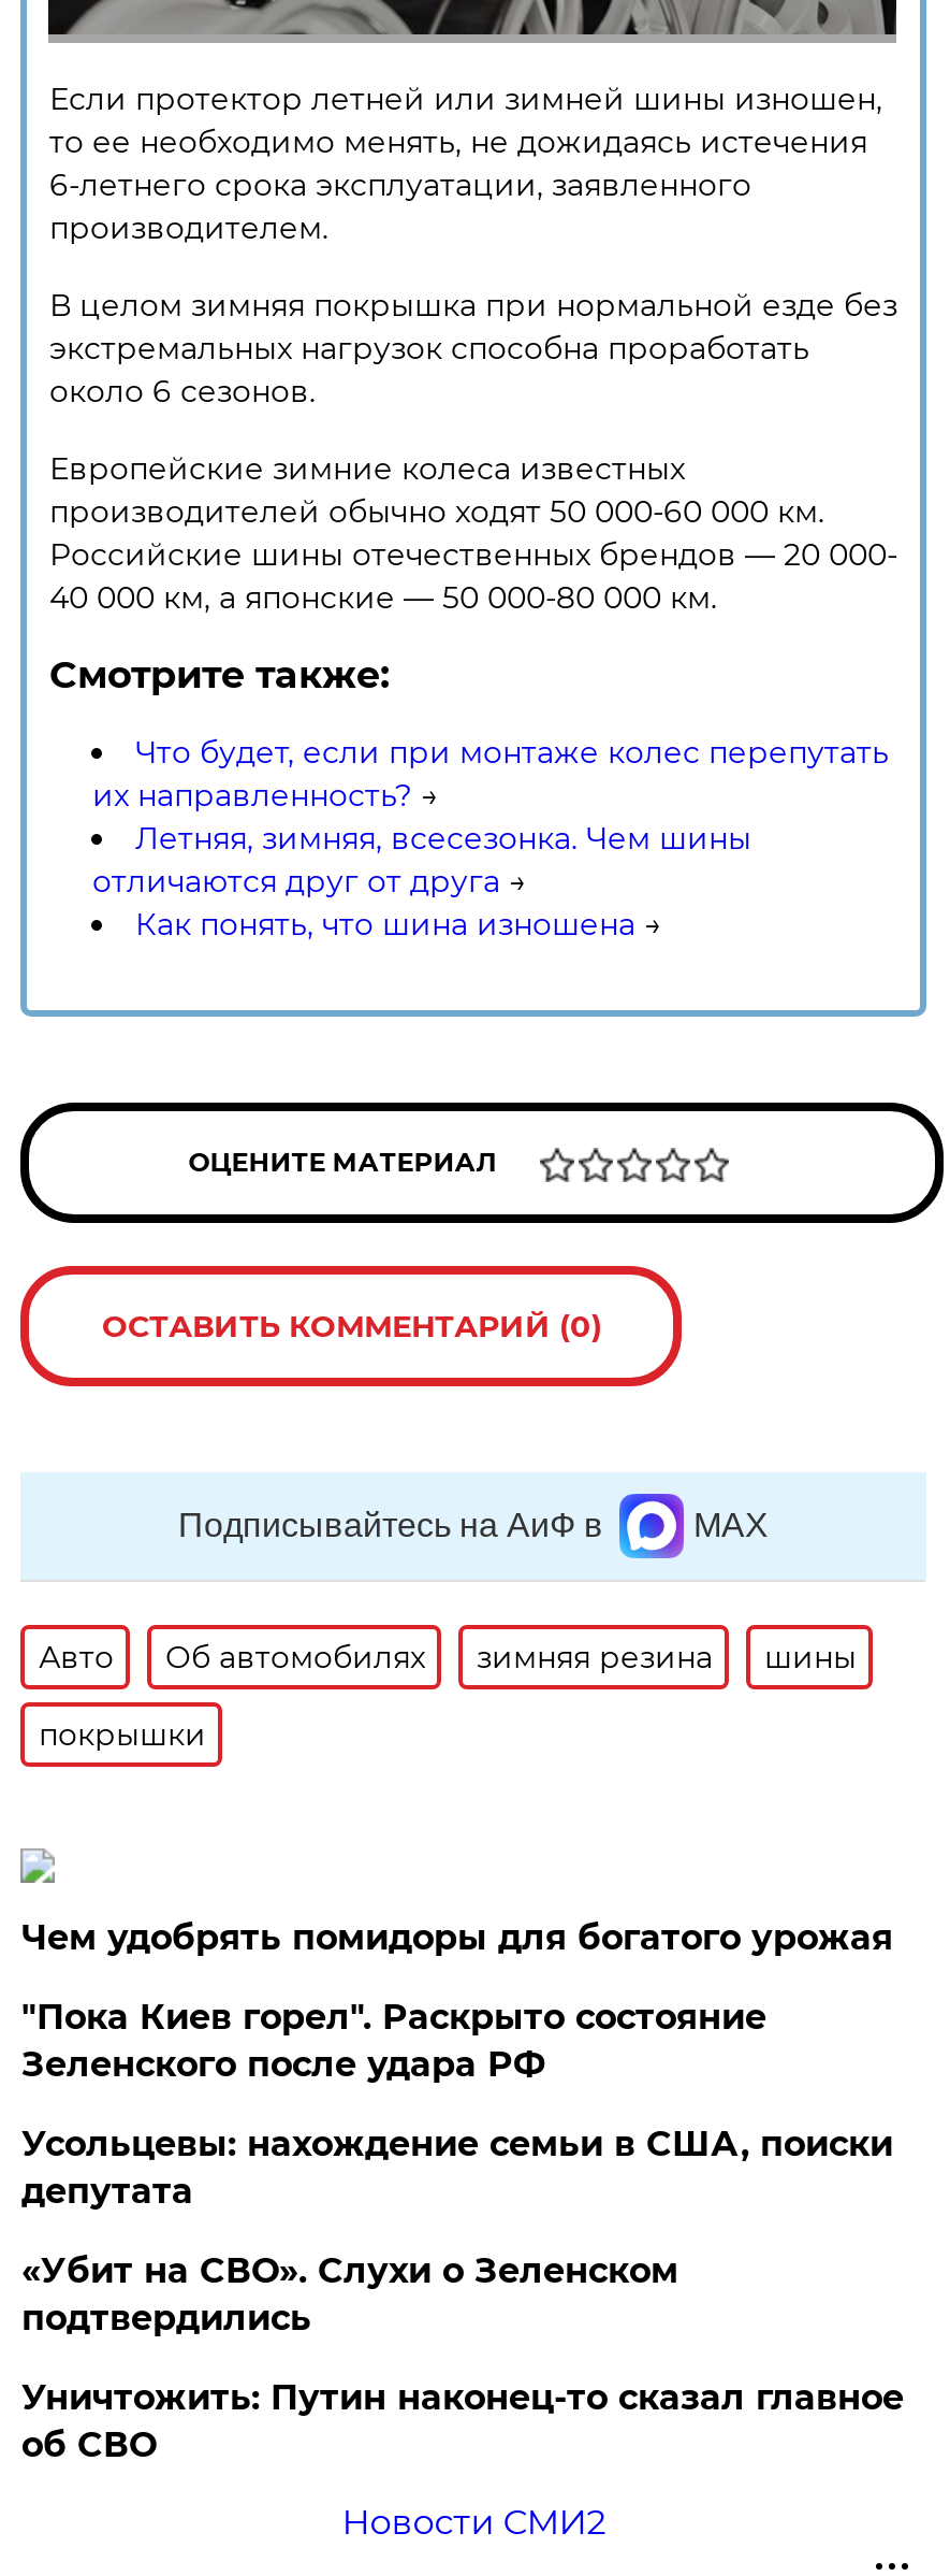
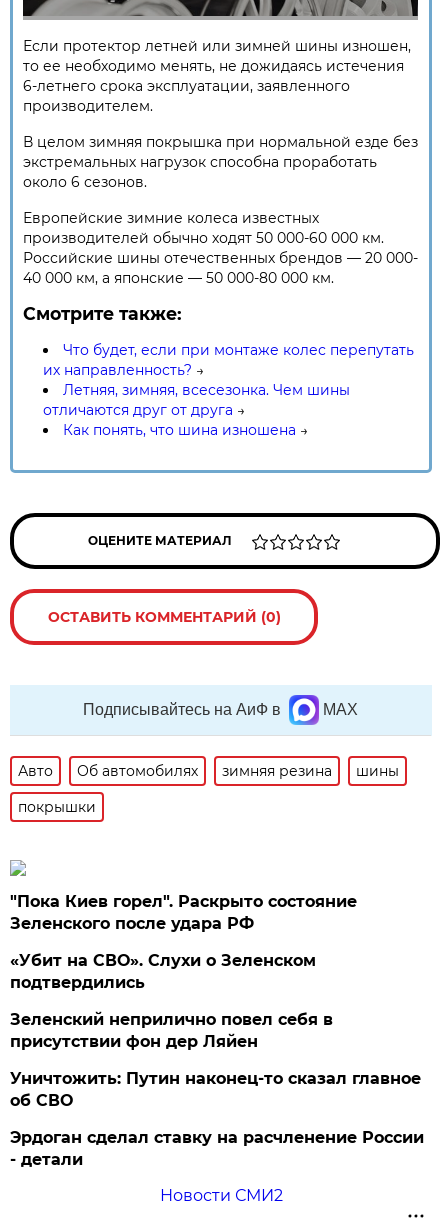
[21,1917,893,1958] Чем удобрять помидоры для богатого урожая -> none
moved [21,1997,766,2085] -> [10,892,357,933]: "Пока Киев горел". Раскрыто состояние | Зеленского после удара РФ
[21,2124,893,2212] Усольцевы: нахождение семьи в США, поиски | депутата -> none
moved [21,2250,678,2338] -> [10,951,316,992]: «Убит на СВО». Слухи о Зеленском | подтвердились
none -> [10,1010,333,1051] Зеленский неприлично повел cебя в | присутствии фон дер Ляйен
moved [21,2377,904,2465] -> [10,1069,421,1110]: Уничтожить: Путин наконец-то сказал главное | об СВО
none -> [10,1128,424,1169] Эрдоган сделал ставку на расчленение России | - детали

